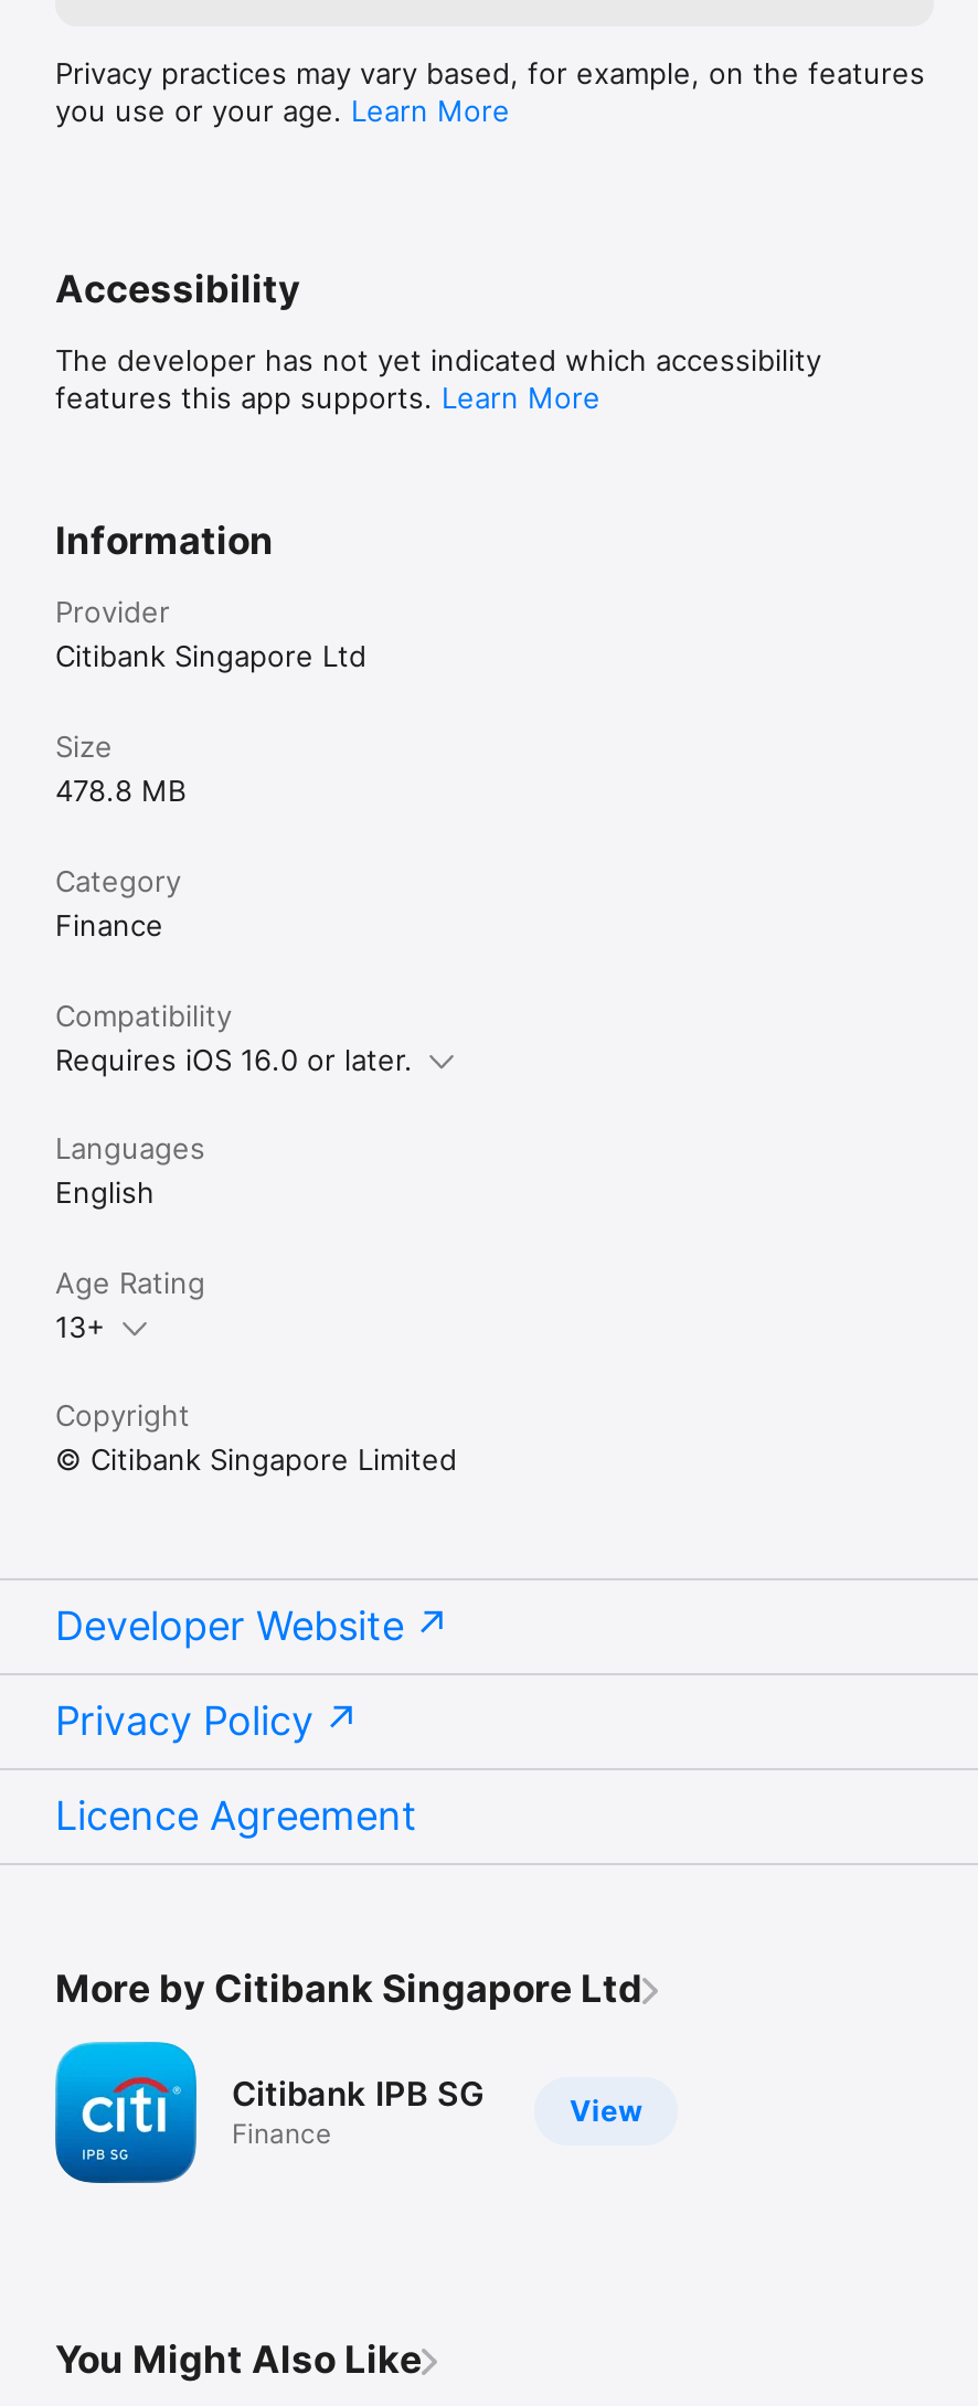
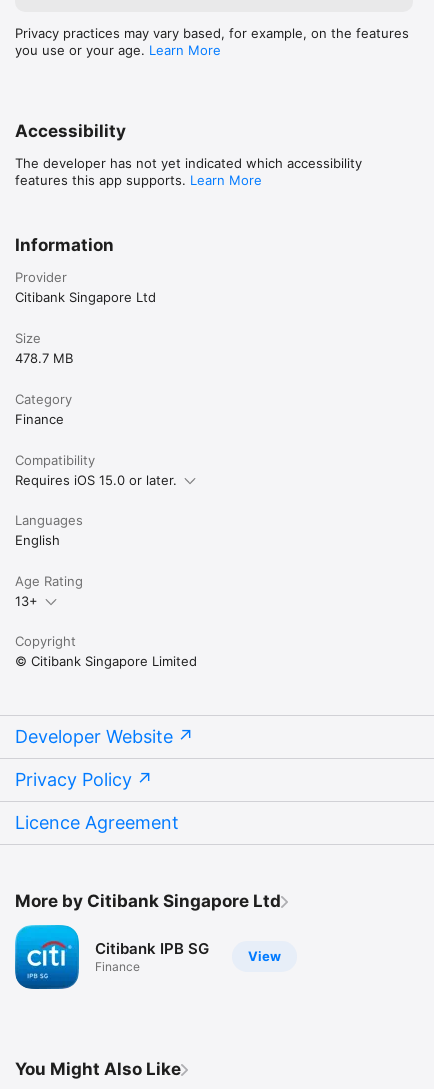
[55,772,185,807] 478.8 MB -> [15,350,73,366] 478.7 MB
[55,1041,413,1077] Requires iOS 16.0 or later. -> [15,472,177,488] Requires iOS 15.0 or later.

